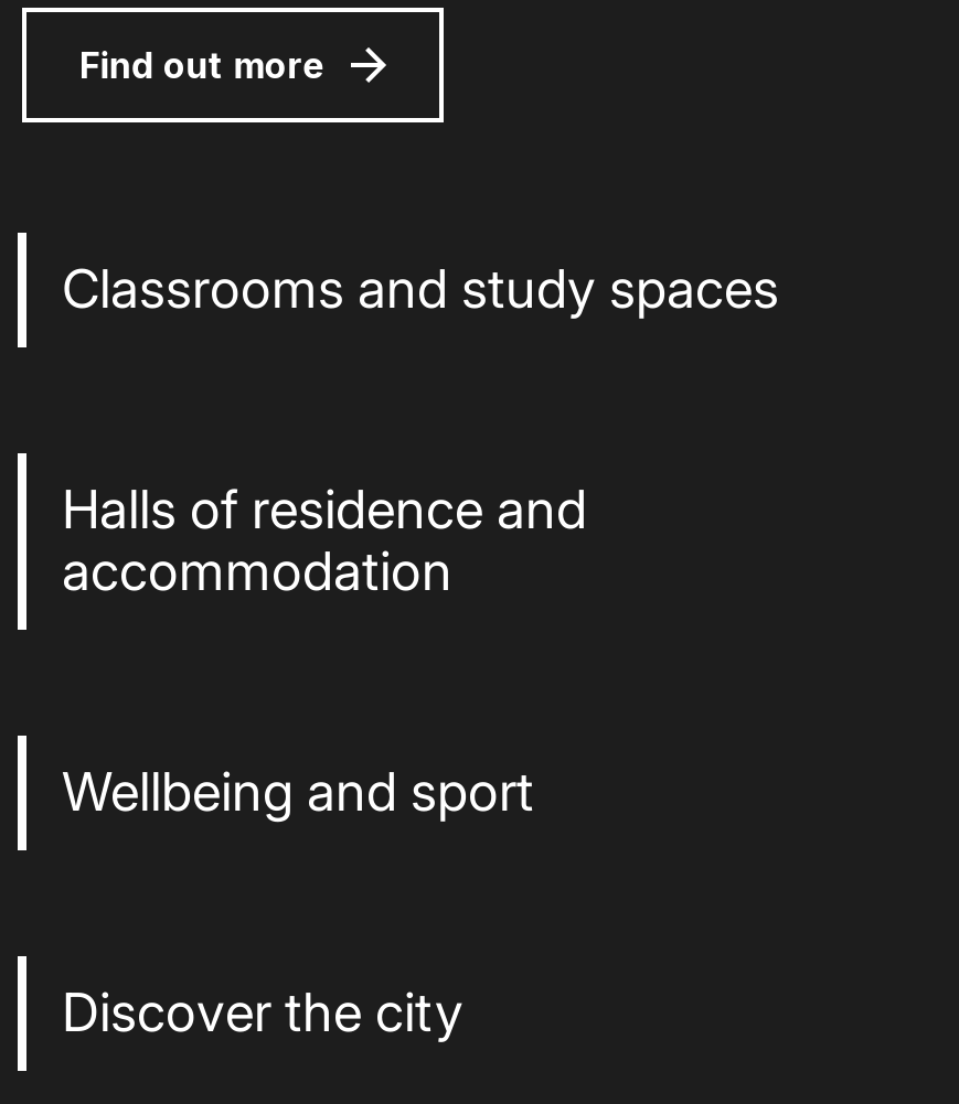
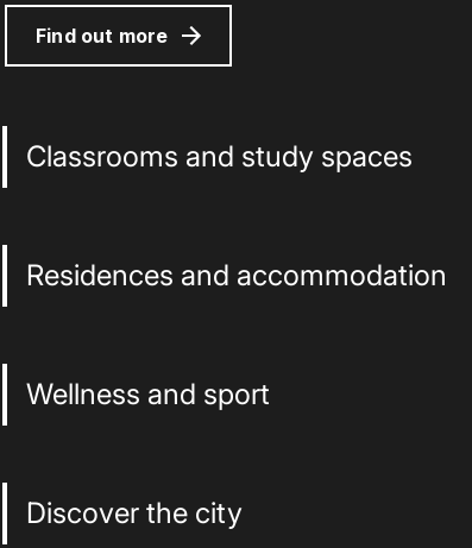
[62,478,587,604] Halls of residence and | accommodation -> [26,258,447,293] Residences and accommodation
[62,760,534,824] Wellbeing and sport -> [26,377,270,412] Wellness and sport

